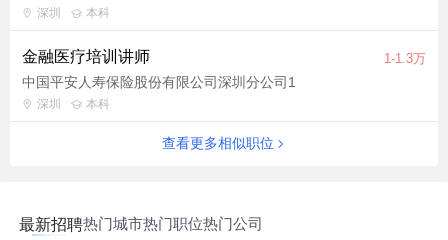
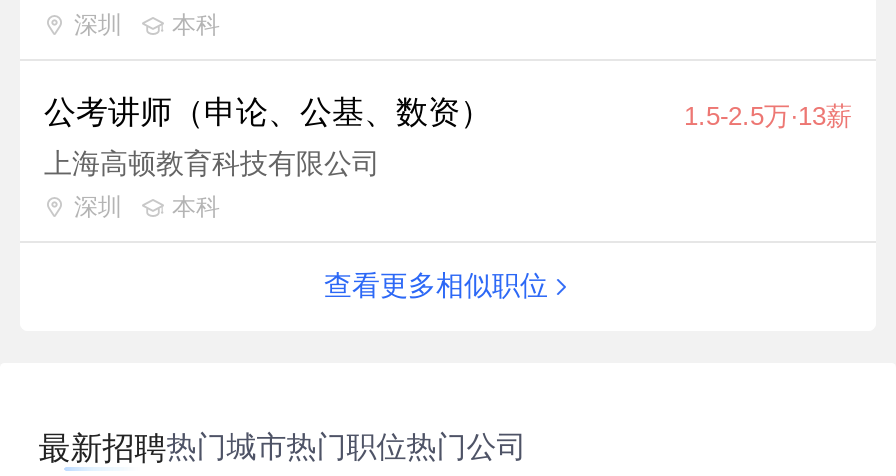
[22,48,426,66] 金融医疗培训讲师 | 1-1.3万 -> [44,95,852,131] 公考讲师（申论、公基、数资） | 1.5-2.5万·13薪
[22,74,296,90] 中国平安人寿保险股份有限公司深圳分公司1 -> [44,147,380,179] 上海高顿教育科技有限公司

